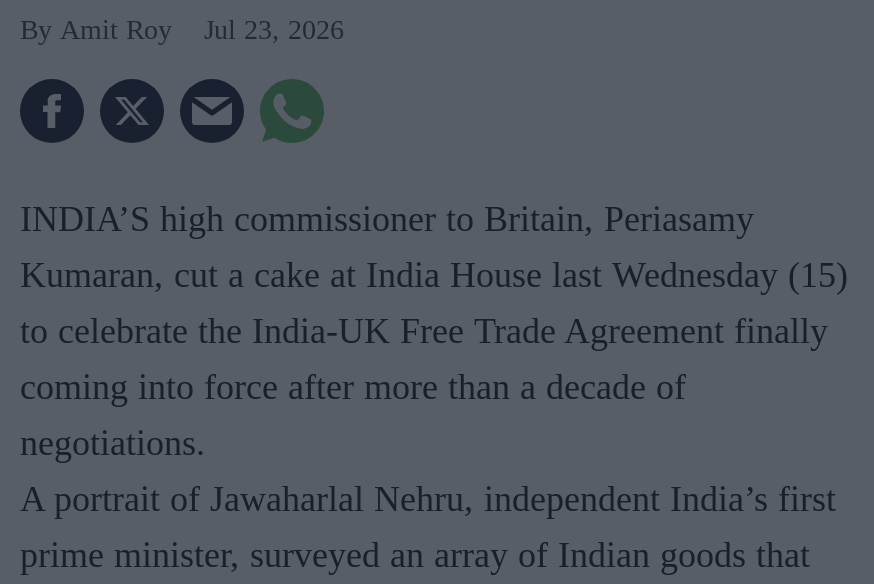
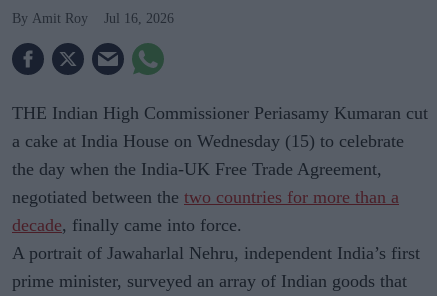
[60,14,344,44] Amit Roy Jul 23, 2026 -> [32,11,174,26] Amit Roy Jul 16, 2026
[20,198,848,462] INDIA’S high commissioner to Britain, Periasamy | Kumaran, cut a cake at India House last Wednesday (15) | to celebrate the India-UK Free Trade Agreement finally | coming into force after more than a decade of | negotiations. -> [12,103,428,235] THE Indian High Commissioner Periasamy Kumaran cut | a cake at India House on Wednesday (15) to celebrate | the day when the India-UK Free Trade Agreement, | negotiated between the two countries for more than a | decade, finally came into force.

